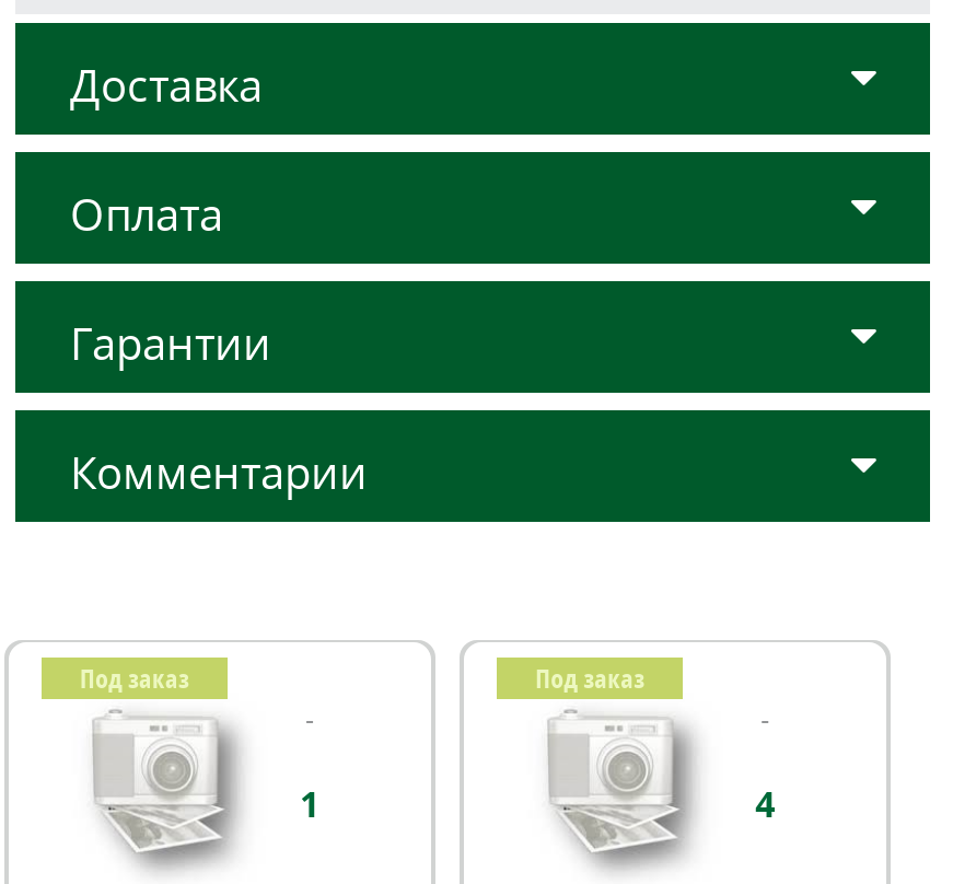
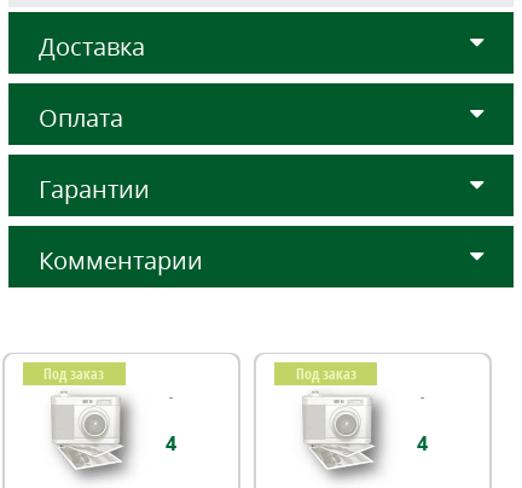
[300,780,319,828] 1 -> [166,430,176,457] 4

